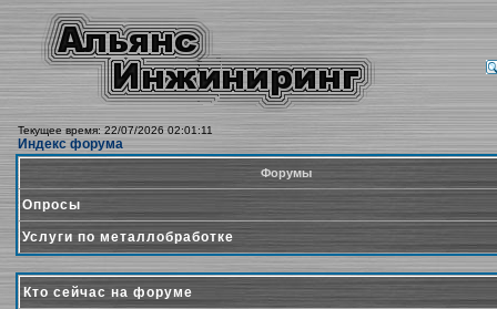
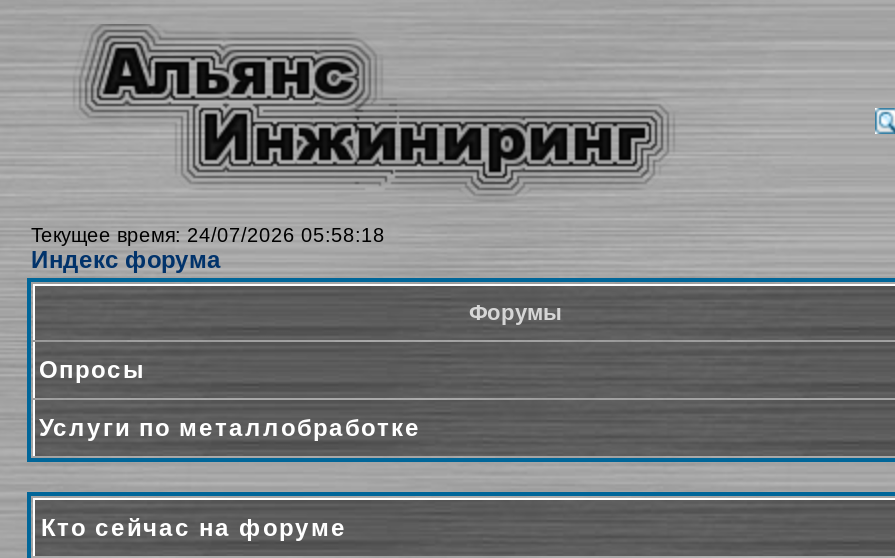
[18,124,213,136] Текущее время: 22/07/2026 02:01:11 -> [31,224,385,246] Текущее время: 24/07/2026 05:58:18

